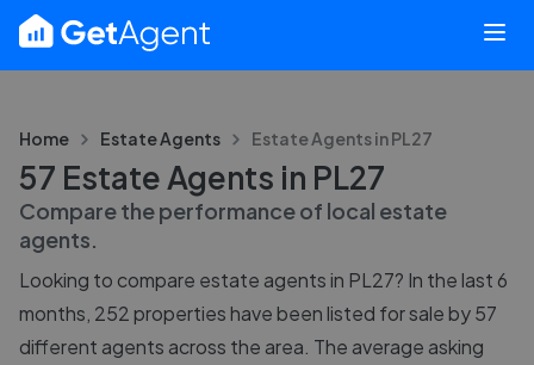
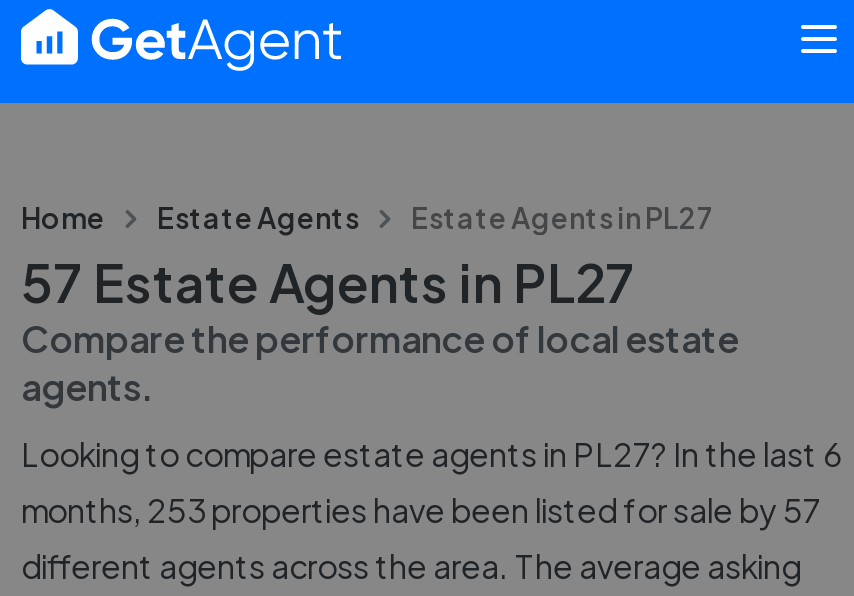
[19,301,497,326] months, 252 properties have been listed for sale by 57 -> [21,489,821,531] months, 253 properties have been listed for sale by 57

